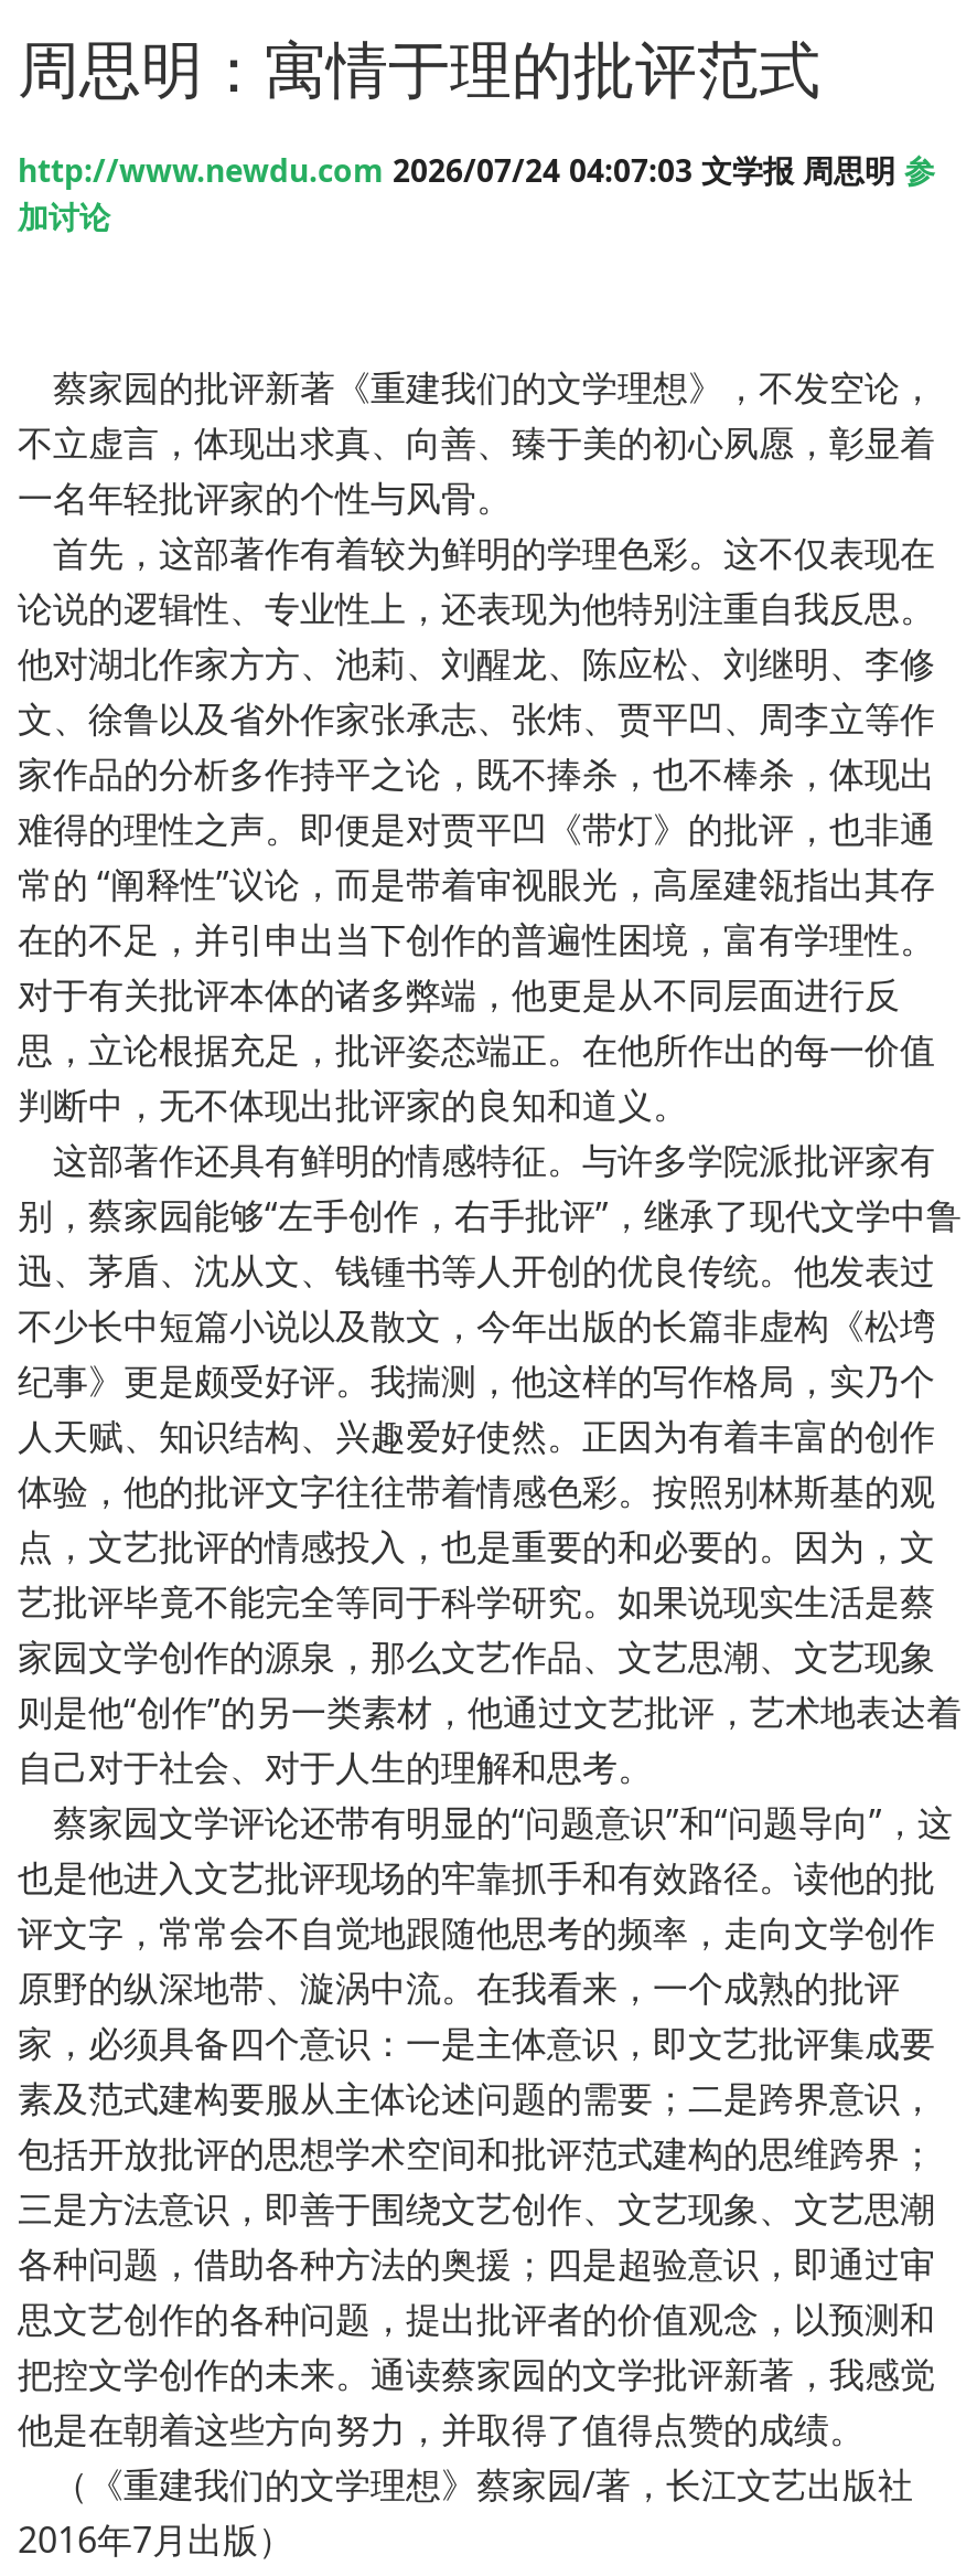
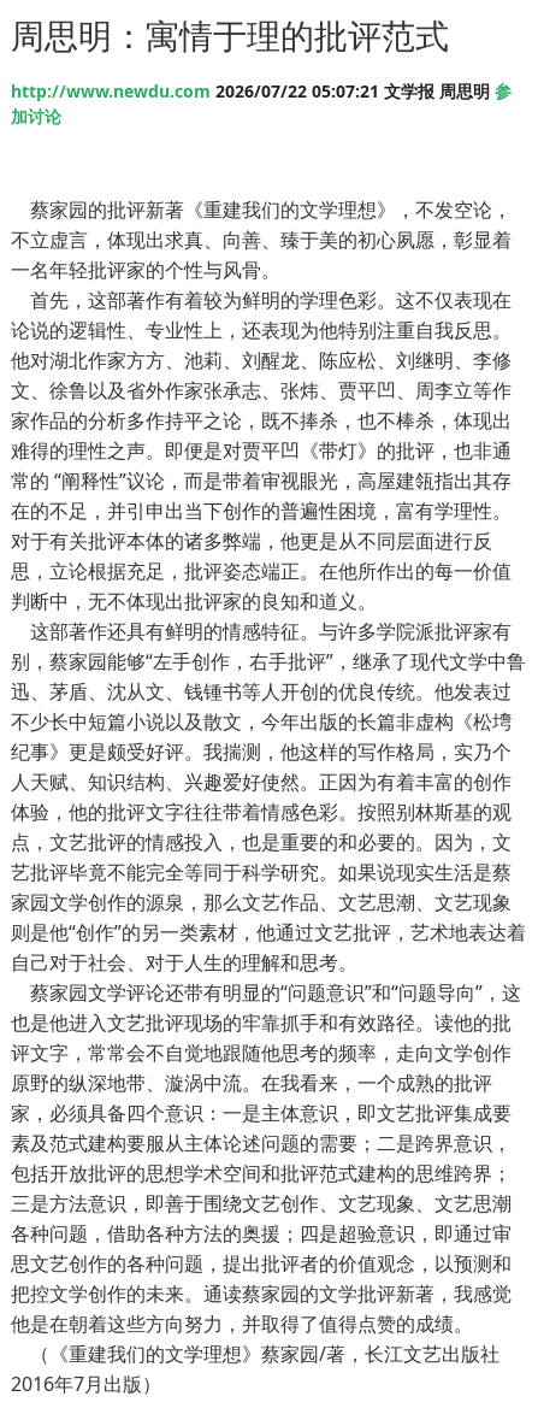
[18,148,935,190] http://www.newdu.com 2026/07/24 04:07:03 文学报 周思明参 -> [11,79,512,102] http://www.newdu.com 2026/07/22 05:07:21 文学报 周思明参

